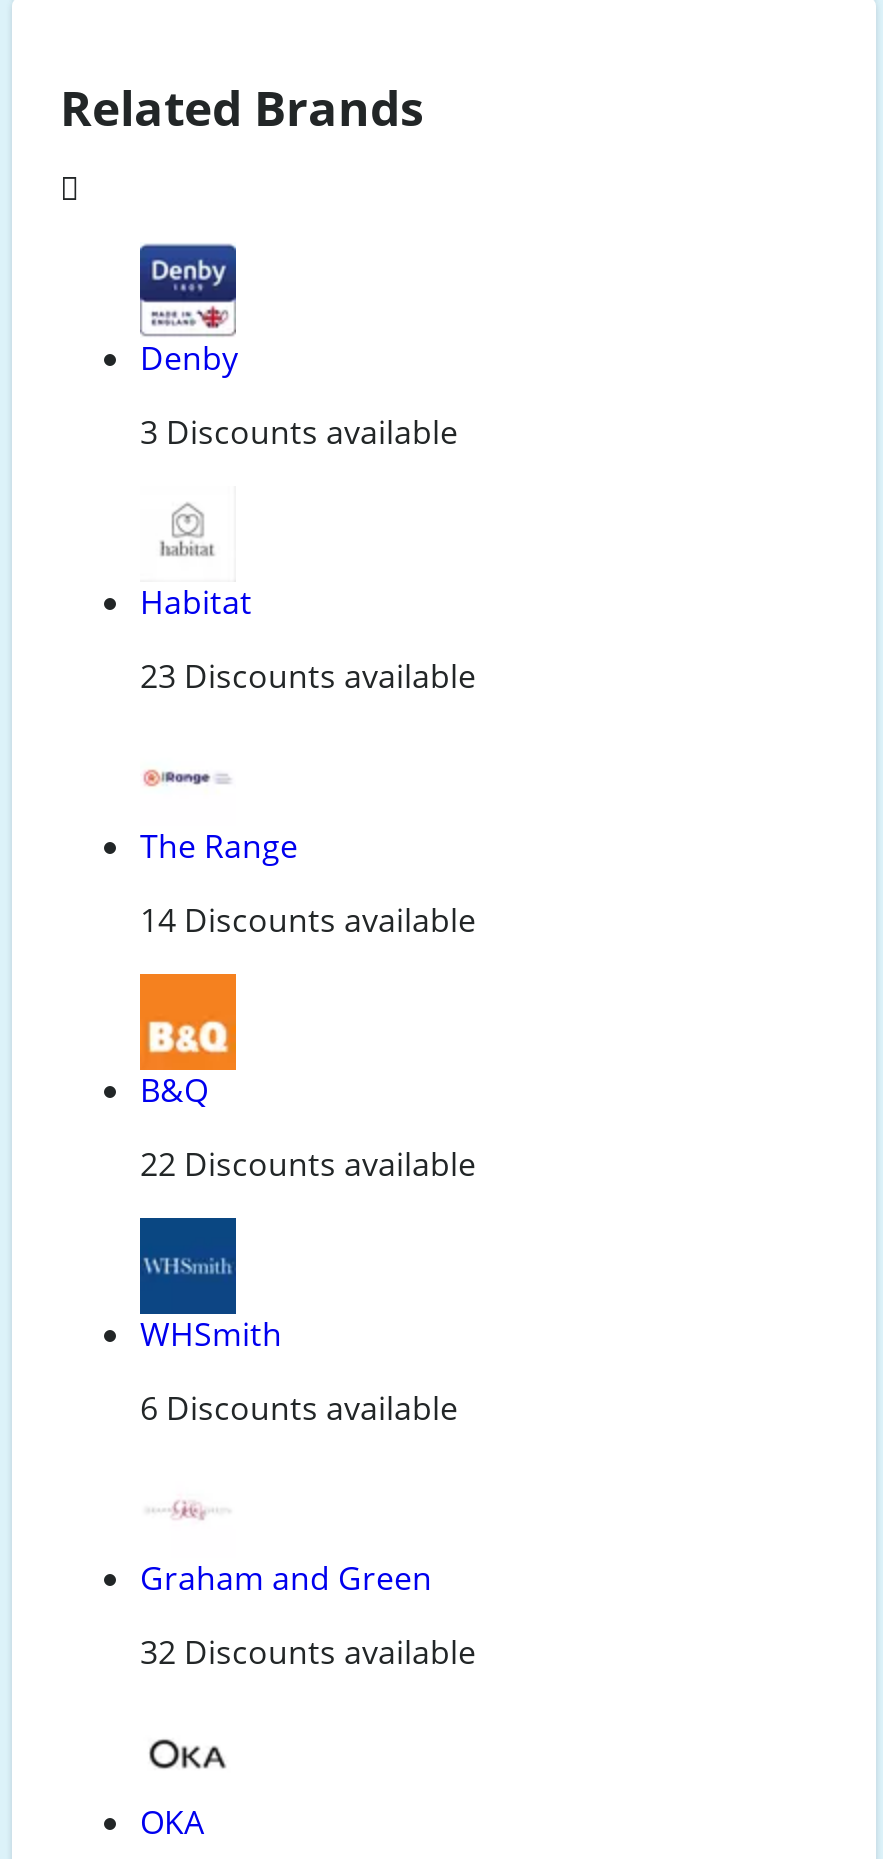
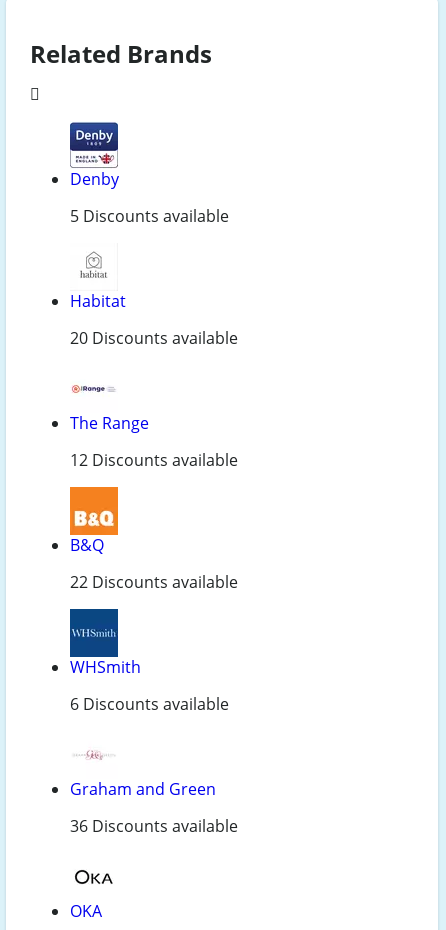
[140,410,458,454] 3 Discounts available -> [70,205,229,227] 5 Discounts available
[140,654,476,698] 23 Discounts available -> [70,327,238,349] 20 Discounts available
[140,898,476,942] 14 Discounts available -> [70,449,238,471] 12 Discounts available
[140,1630,476,1674] 32 Discounts available -> [70,815,238,837] 36 Discounts available

